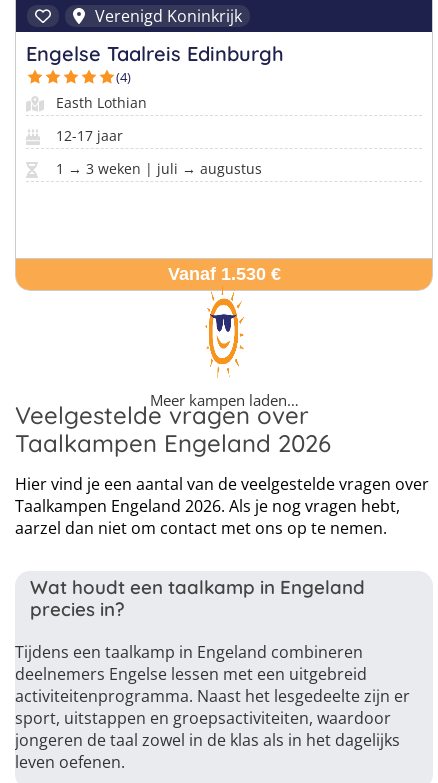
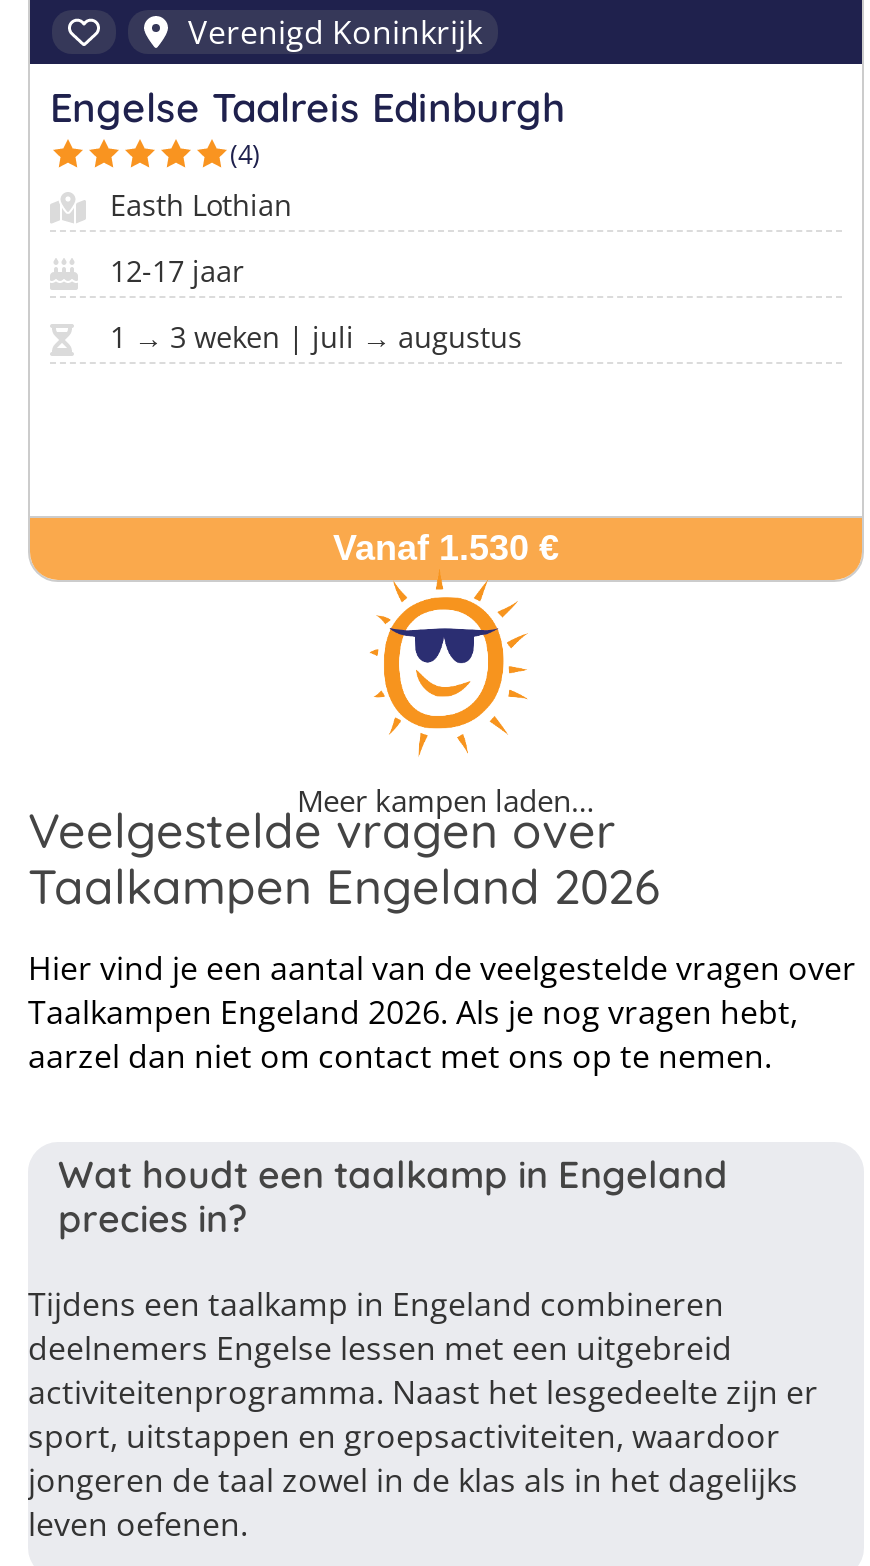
[187,290,263,378] [image] -> [370,580,526,756] [image]

